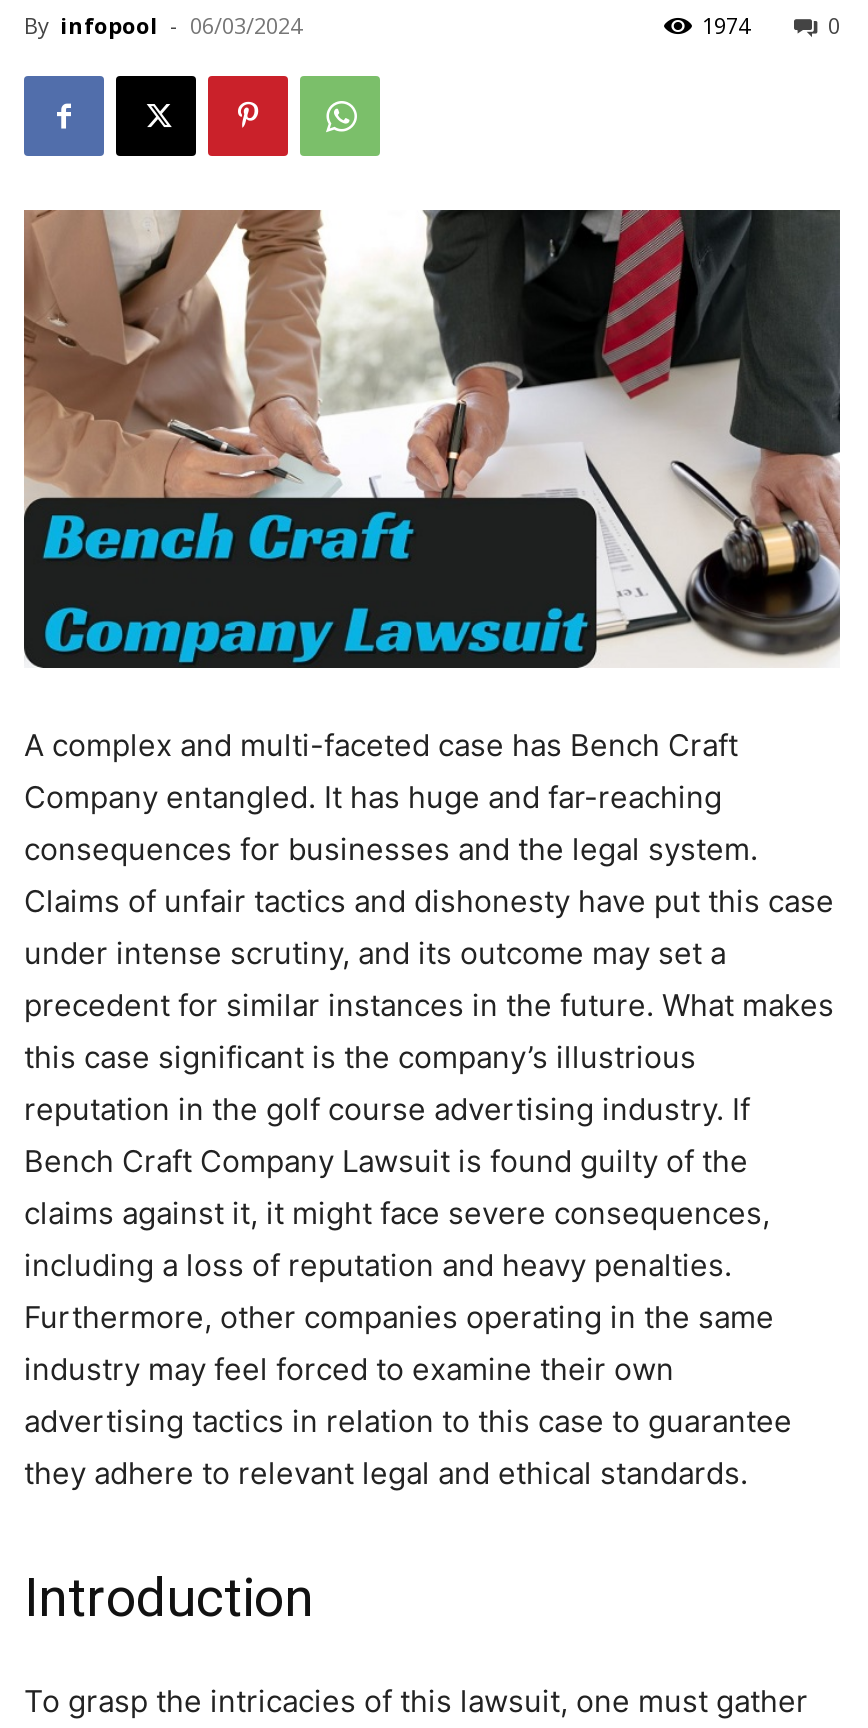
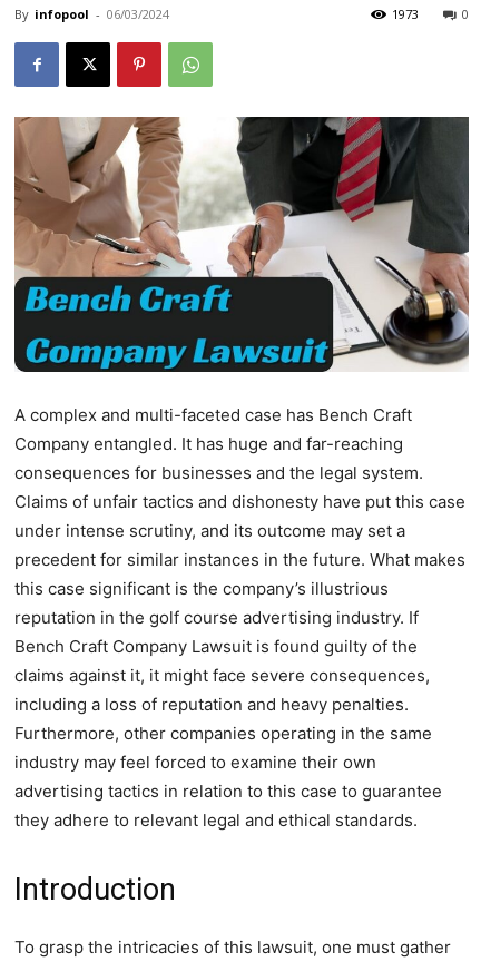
[702,10,750,40] 1974 -> [392,6,419,22] 1973

